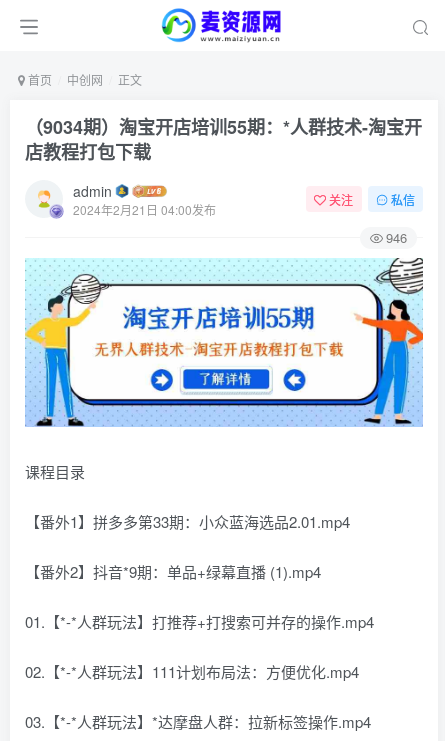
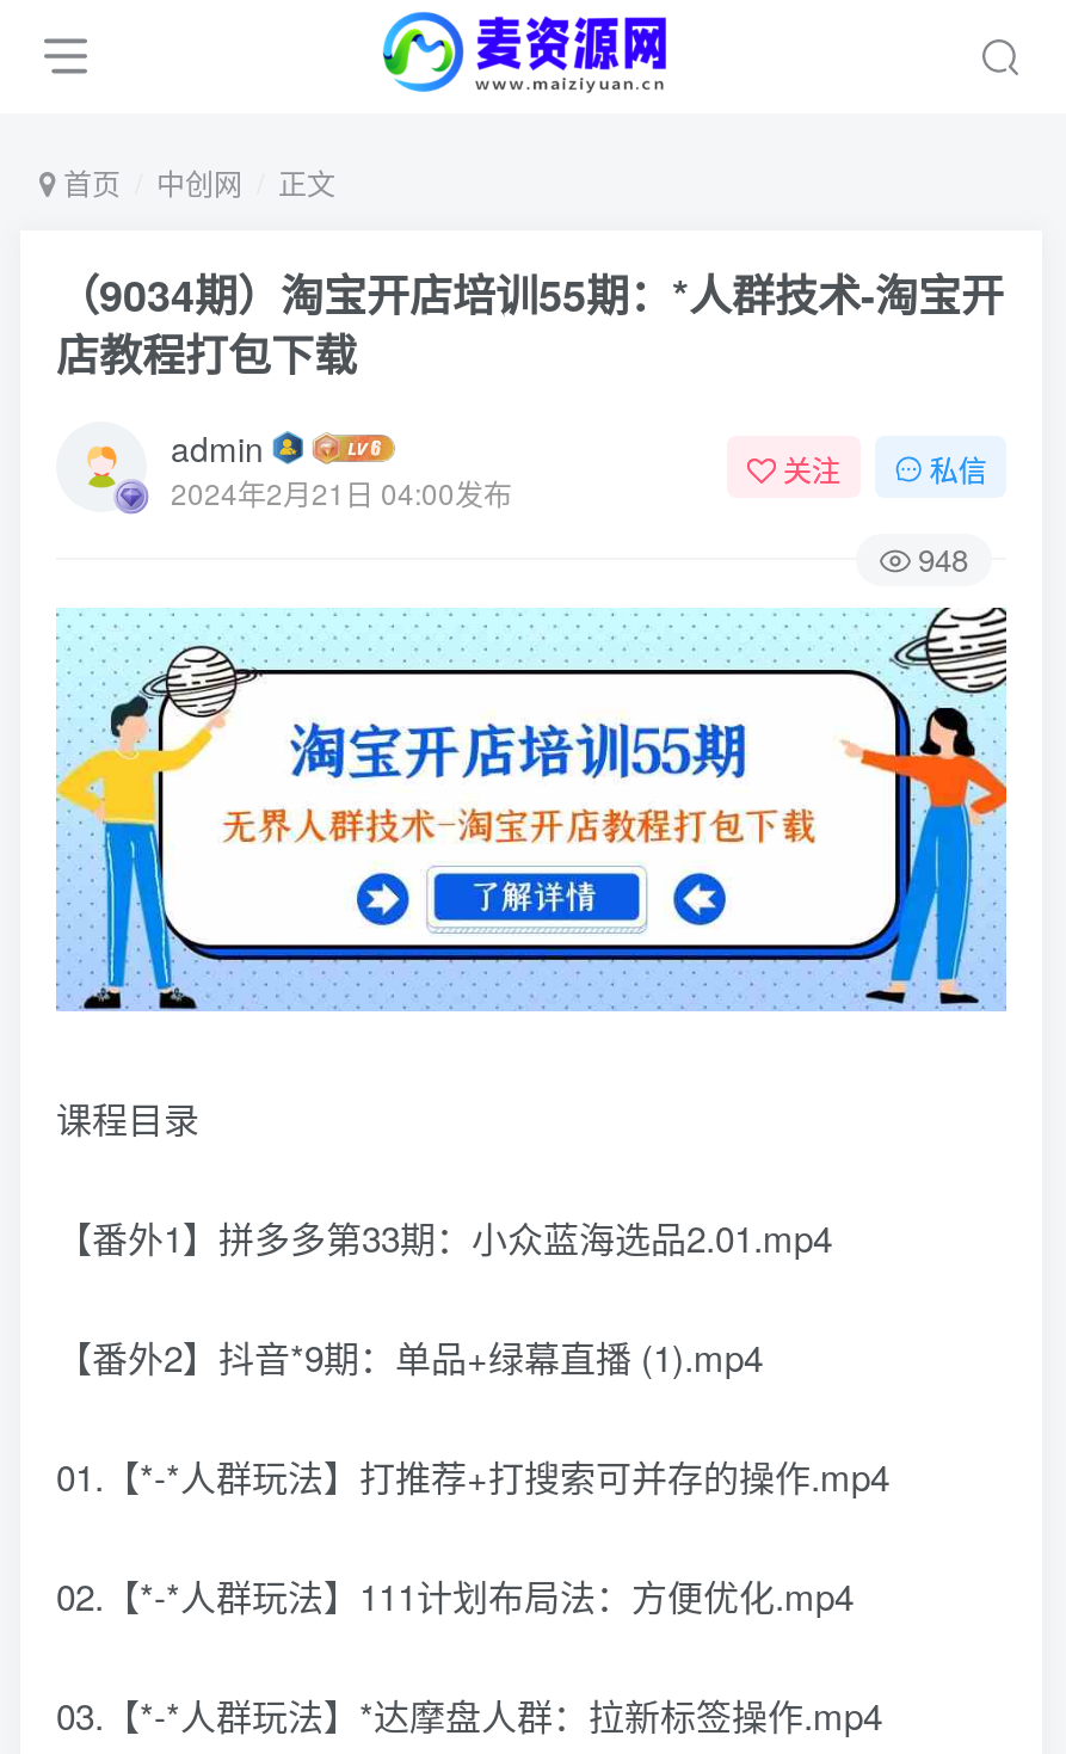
[386,228,407,247] 946 -> [918,536,968,581] 948

